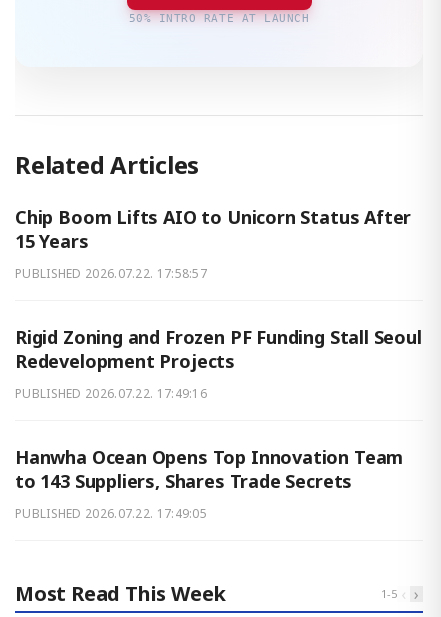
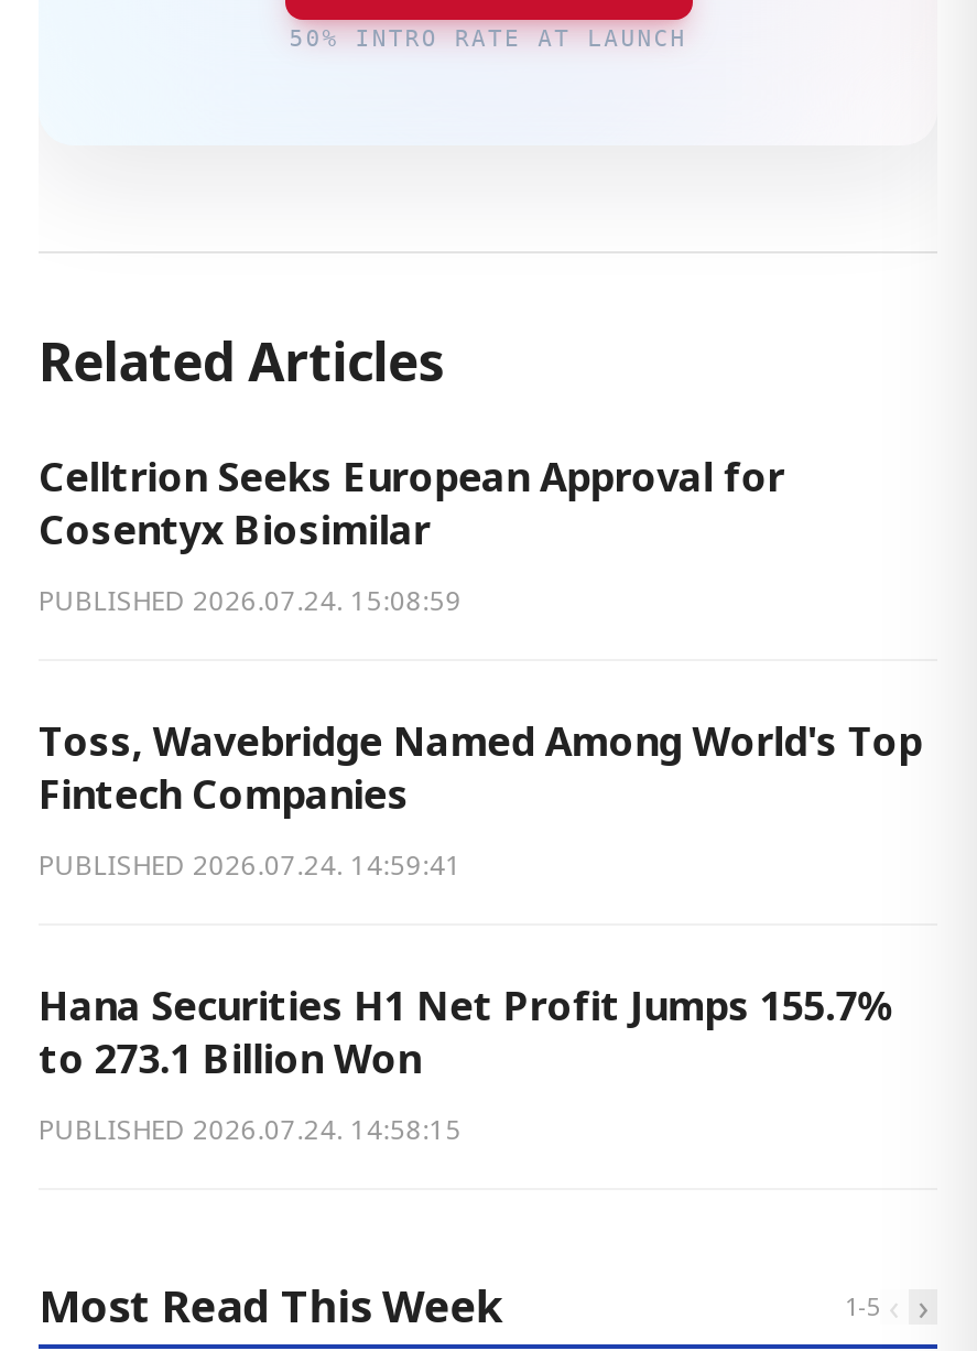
[15,205,411,253] Chip Boom Lifts AIO to Unicorn Status After | 15 Years -> [39,450,784,555] Celltrion Seeks European Approval for | Cosentyx Biosimilar
[15,265,207,282] PUBLISHED 2026.07.22. 17:58:57 -> [39,582,462,619] PUBLISHED 2026.07.24. 15:08:59
[15,325,422,373] Rigid Zoning and Frozen PF Funding Stall Seoul | Redevelopment Projects -> [39,714,921,820] Toss, Wavebridge Named Among World's Top | Fintech Companies
[15,385,207,402] PUBLISHED 2026.07.22. 17:49:16 -> [39,846,462,884] PUBLISHED 2026.07.24. 14:59:41
[15,445,403,493] Hanwha Ocean Opens Top Innovation Team | to 143 Suppliers, Shares Trade Secrets -> [39,979,894,1084] Hana Securities H1 Net Profit Jumps 155.7% | to 273.1 Billion Won
[15,505,207,522] PUBLISHED 2026.07.22. 17:49:05 -> [39,1111,462,1148] PUBLISHED 2026.07.24. 14:58:15

